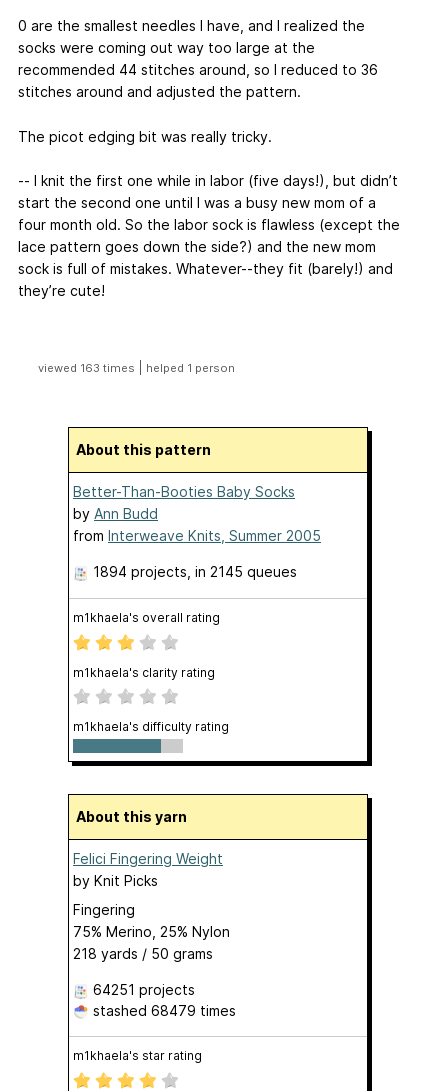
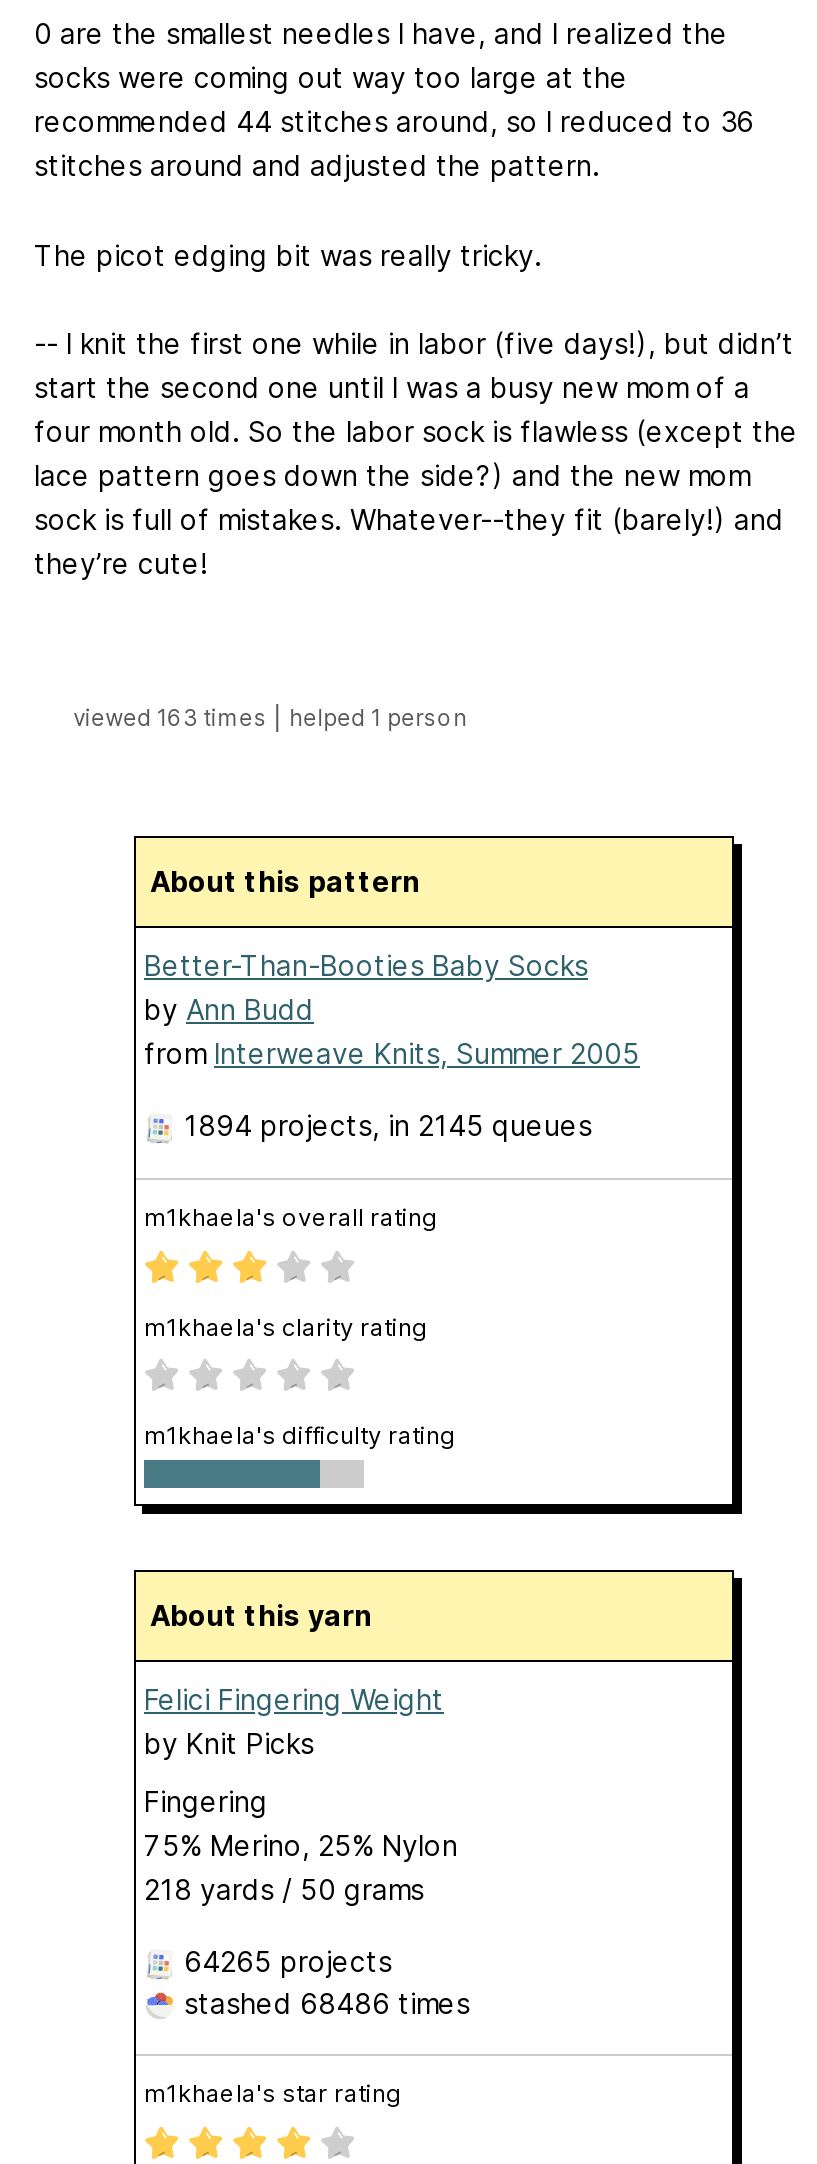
[93,981,195,998] 64251 projects -> [184,1944,392,1978] 64265 projects
[89,1002,236,1019] stashed 68479 times -> [176,1986,470,2020] stashed 68486 times

